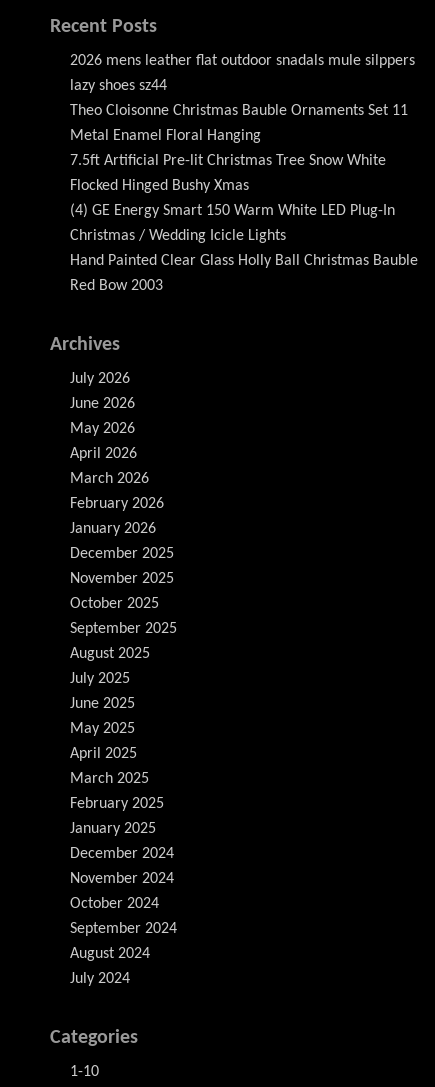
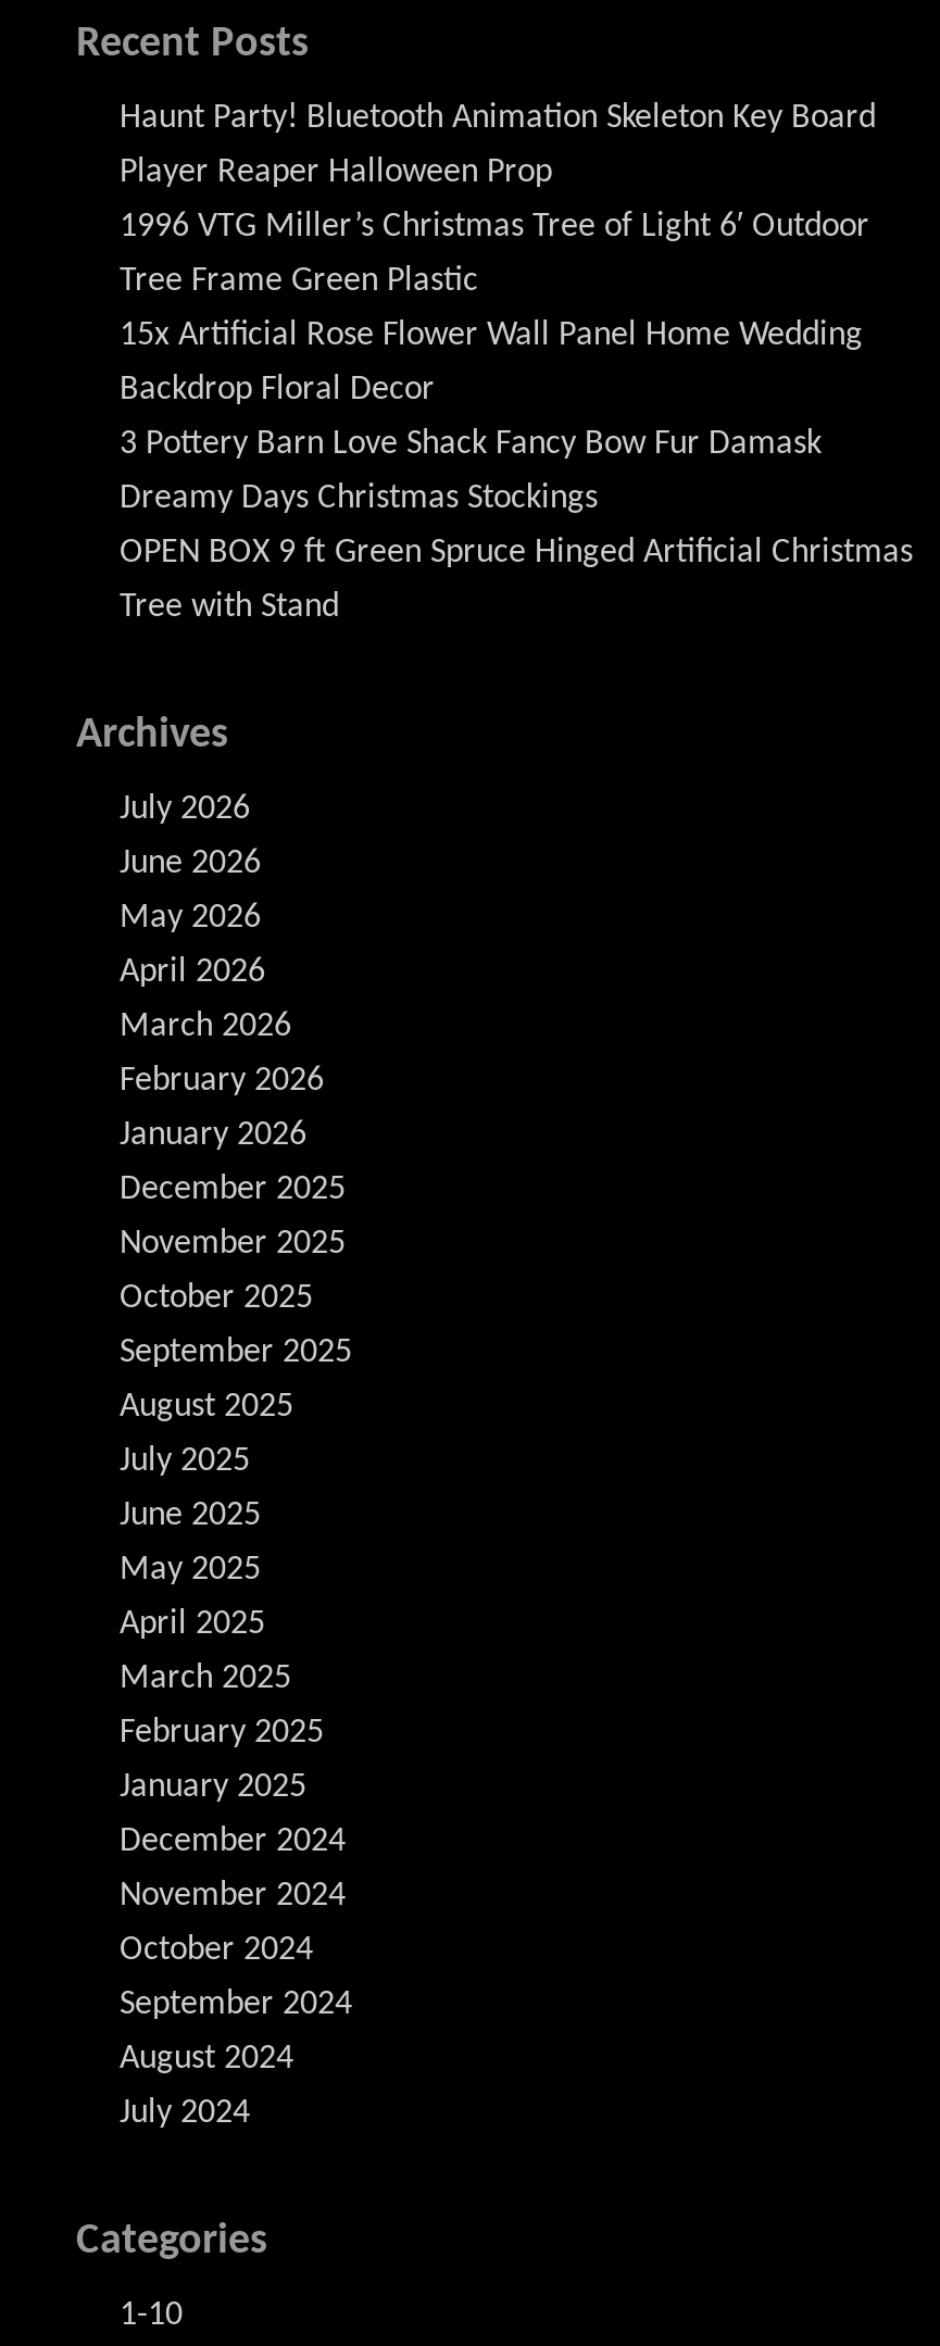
[70,53,415,69] 2026 mens leather flat outdoor snadals mule silppers -> [120,101,876,136] Haunt Party! Bluetooth Animation Skeleton Key Board
[70,78,167,94] lazy shoes sz44 -> [120,155,552,190] Player Reaper Halloween Prop
[70,103,408,119] Theo Cloisonne Christmas Bauble Ornaments Set 11 -> [120,210,869,244] 1996 VTG Miller’s Christmas Tree of Light 6′ Outdoor
[70,128,261,144] Metal Enamel Floral Hanging -> [120,264,478,299] Tree Frame Green Plastic
[70,153,386,169] 7.5ft Artificial Pre-lit Christmas Tree Snow White -> [120,318,863,353] 15x Artificial Rose Flower Wall Panel Home Wedding
[70,178,249,194] Flocked Hinged Bushy Xmas -> [120,373,435,407] Backdrop Floral Decor
[70,203,395,219] (4) GE Energy Smart 150 Warm White LED Plug-In -> [120,427,822,462] 3 Pottery Barn Love Shack Fancy Bow Fur Damask
[70,228,286,244] Christmas / Wedding Icicle Lights -> [120,481,598,516] Dreamy Days Christmas Stockings
[70,253,418,269] Hand Painted Clear Glass Holly Ball Christmas Bauble -> [120,536,913,570] OPEN BOX 9 ft Green Spruce Hinged Artificial Christmas
[70,278,163,294] Red Bow 2003 -> [120,590,339,625] Tree with Stand

